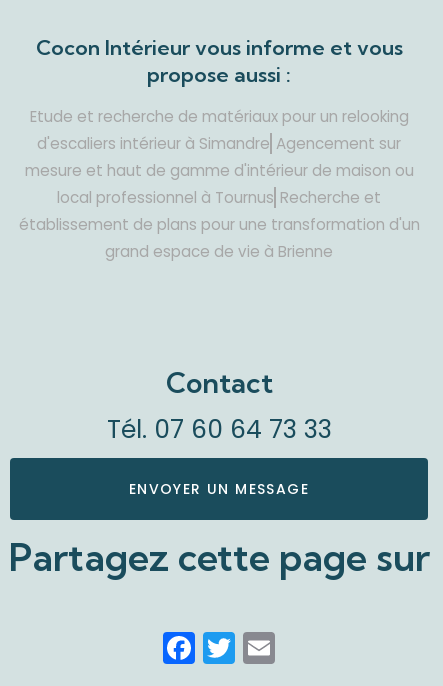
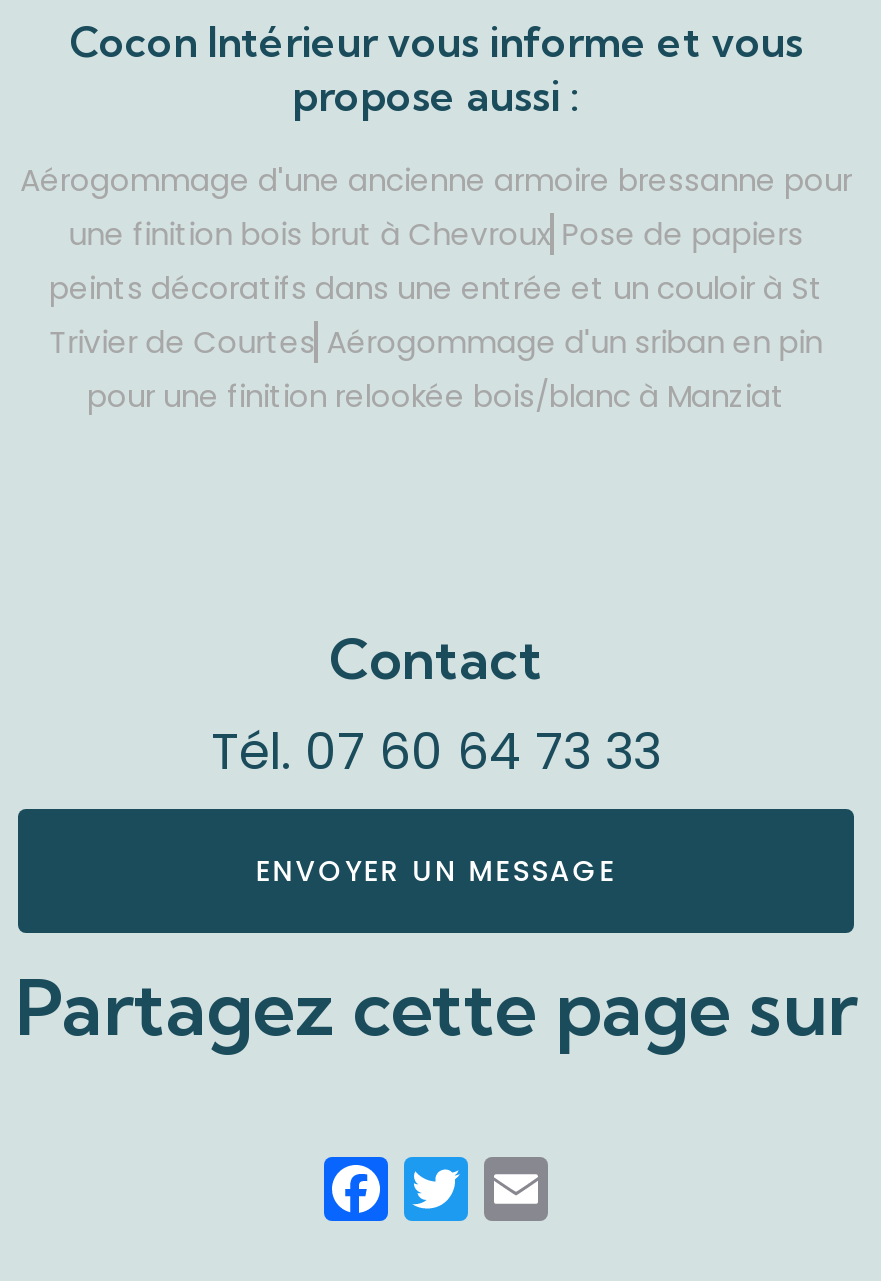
[18,106,419,262] Etude et recherche de matériaux pour un relooking | d'escaliers intérieur à Simandre Agencement sur | mesure et haut de gamme d'intérieur de maison ou | local professionnel à Tournus Recherche et | établissement de plans pour une transformation d'un | grand espace de vie à Brienne -> [20,159,852,417] Aérogommage d'une ancienne armoire bressanne pour | une finition bois brut à Chevroux Pose de papiers | peints décoratifs dans une entrée et un couloir à St | Trivier de Courtes Aérogommage d'un sriban en pin | pour une finition relookée bois/blanc à Manziat

